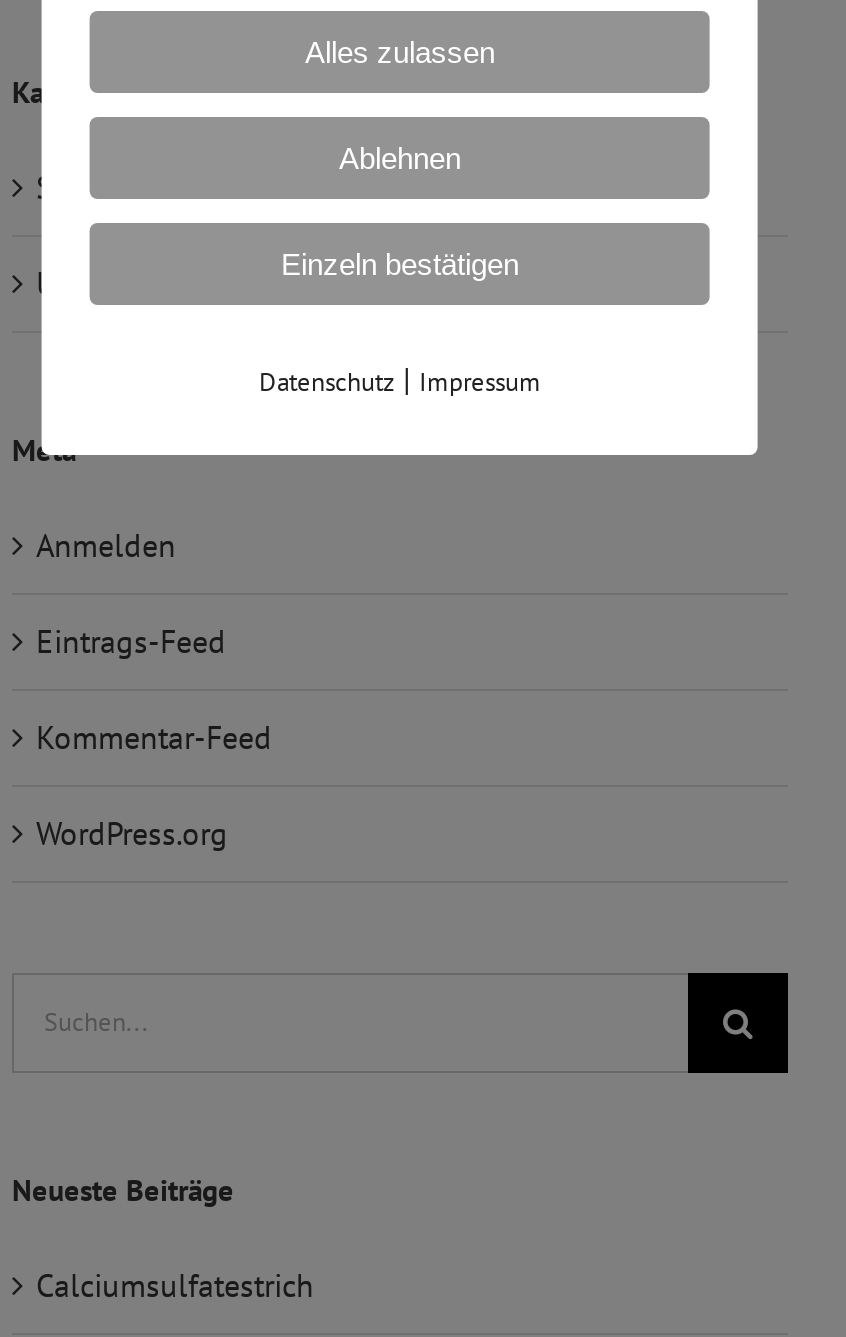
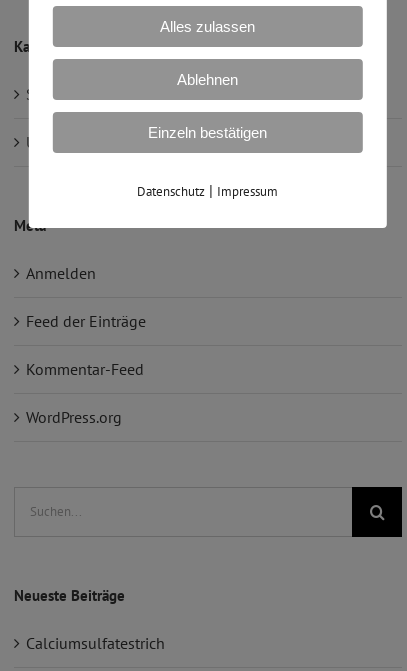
[36,621,226,661] Eintrags-Feed -> [26,311,146,331] Feed der Einträge

